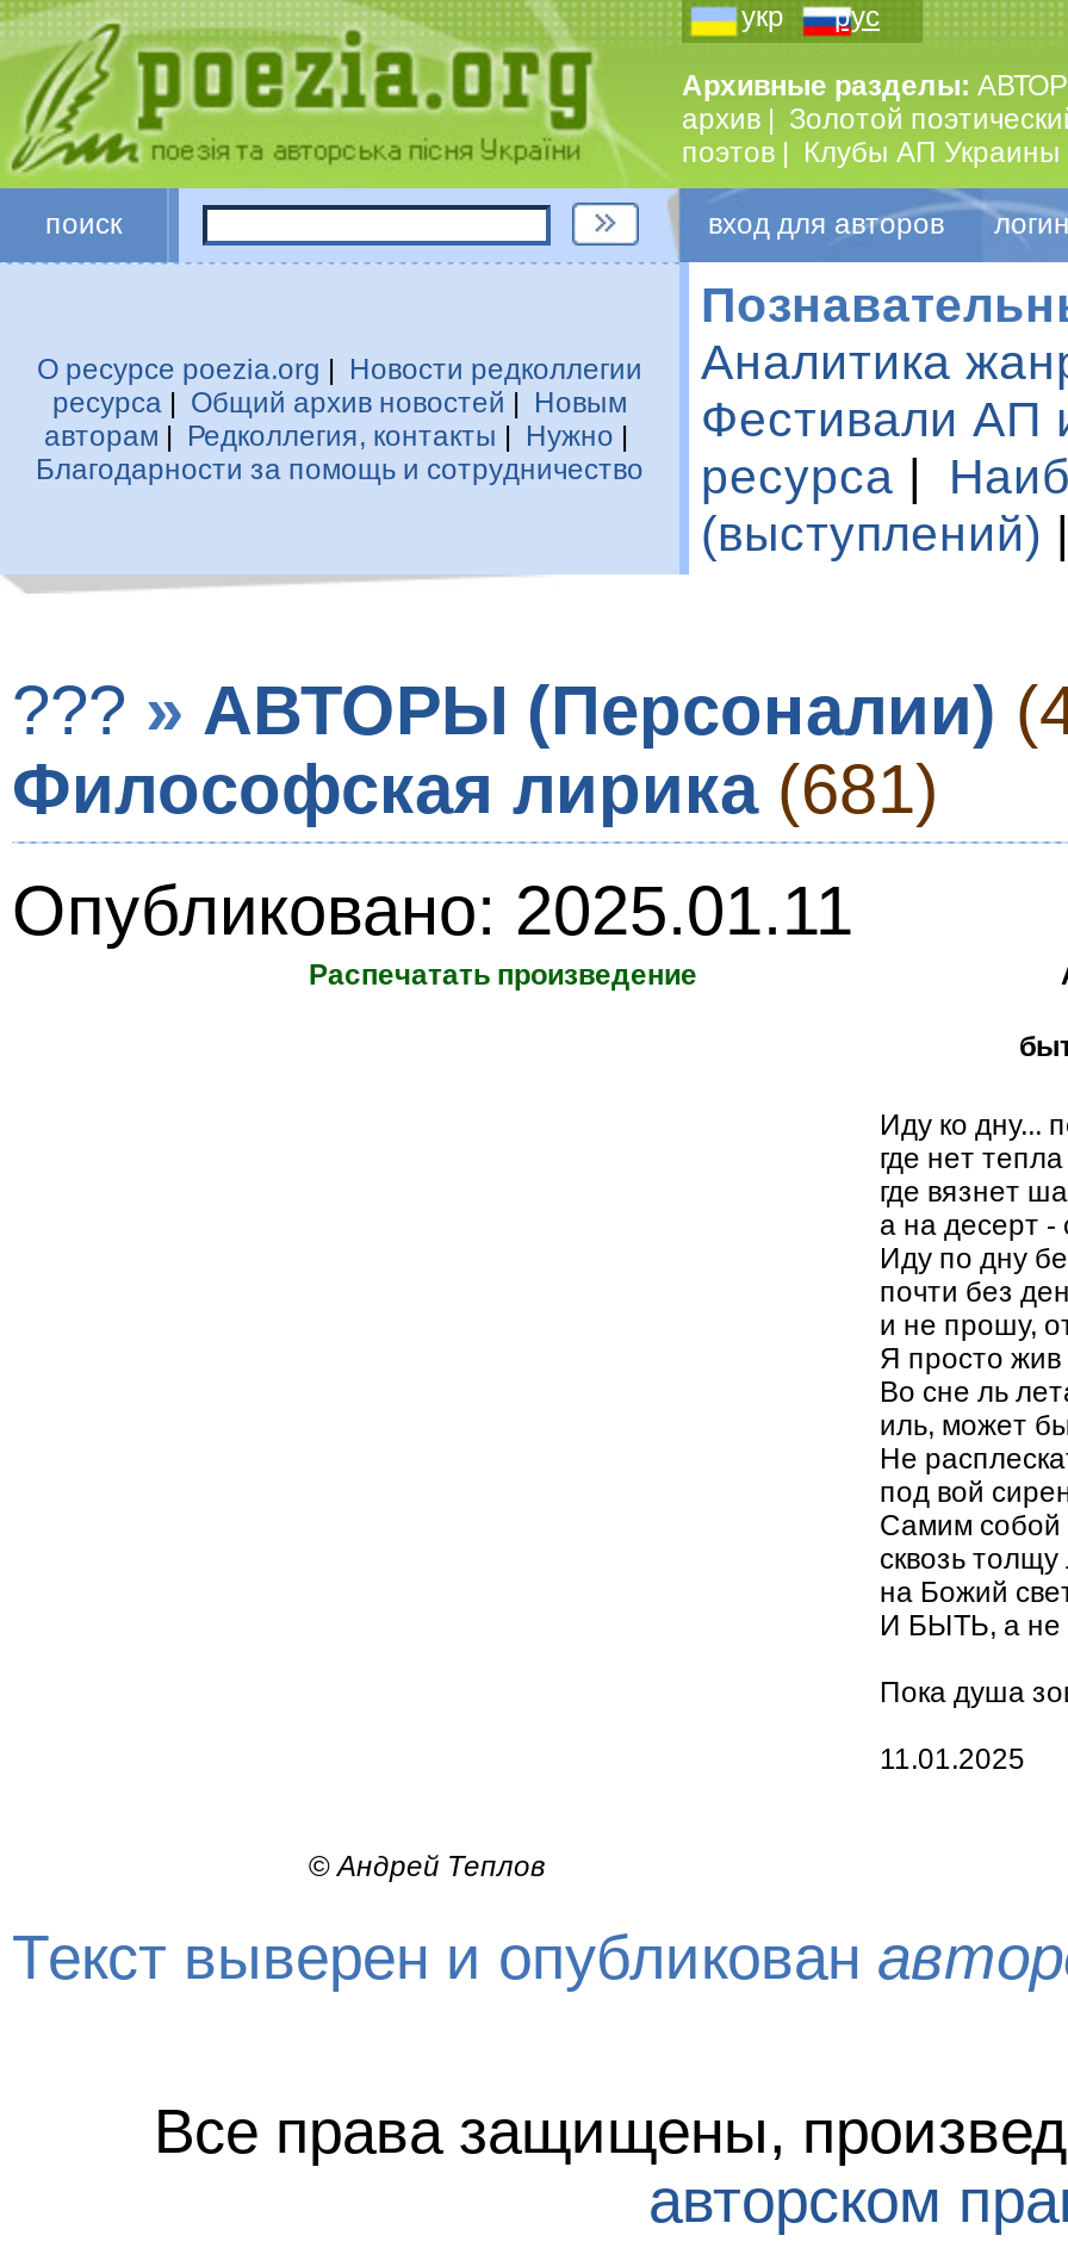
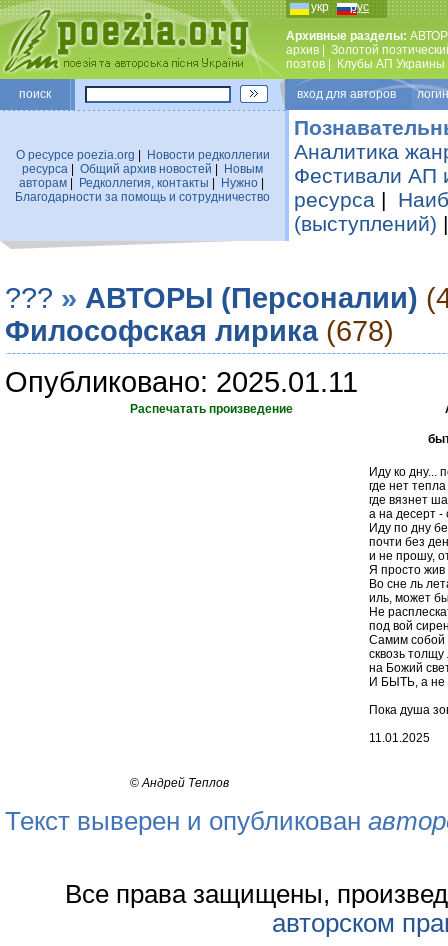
[12,751,939,827] Философская лирика (681) -> [5,315,394,347] Философская лирика (678)

